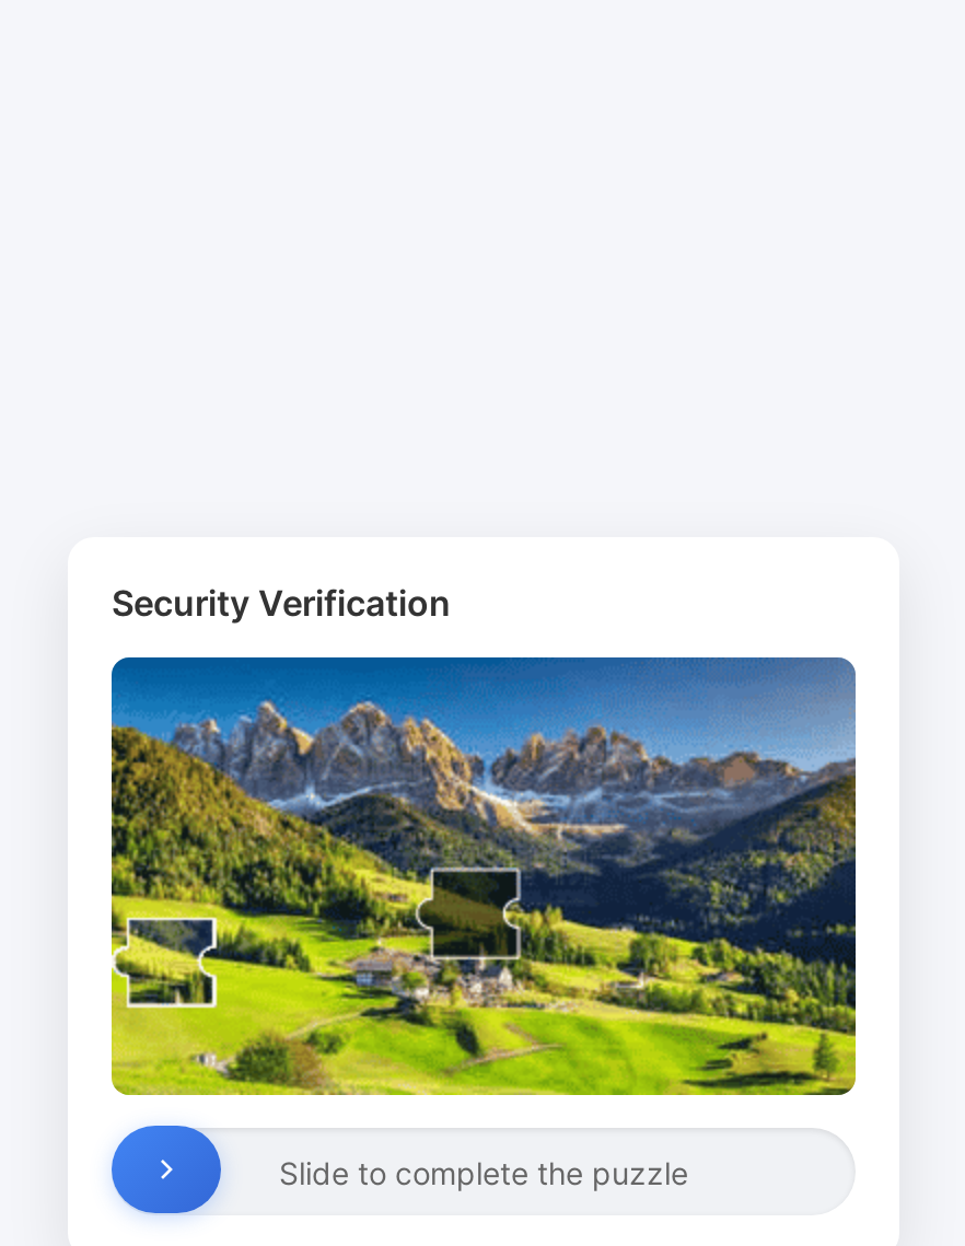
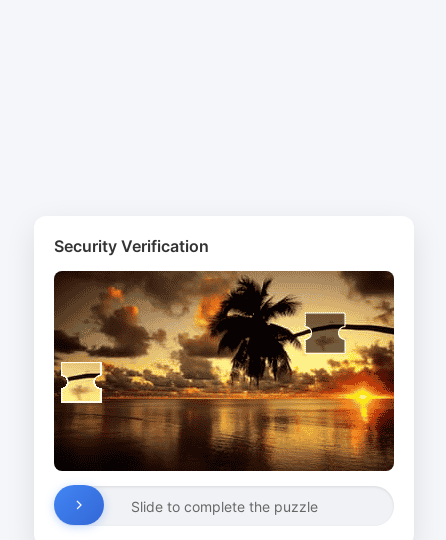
[109,655,858,1097] [image] -> [53,270,395,472] [image]

